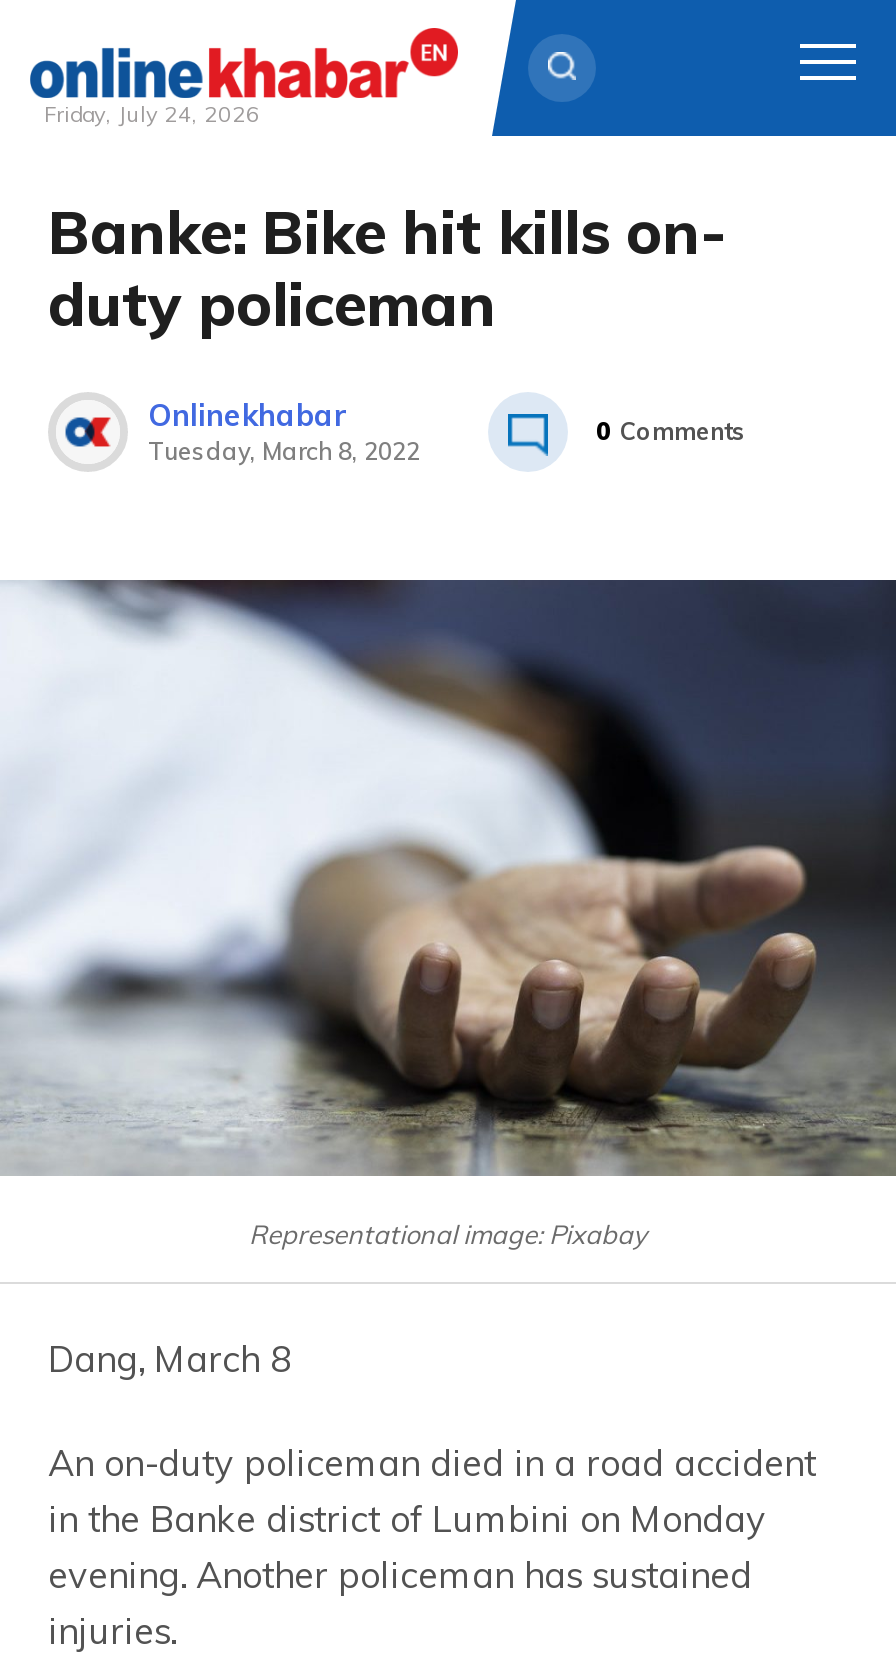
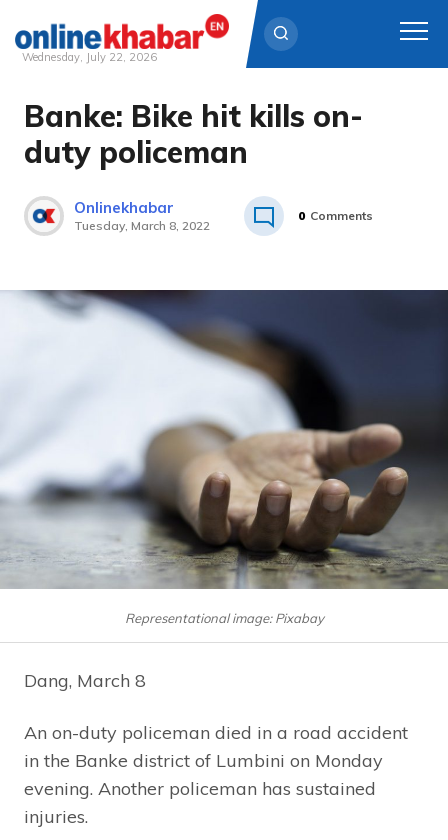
[44,100,260,128] Friday, July 24, 2026 -> [22,50,157,64] Wednesday, July 22, 2026

